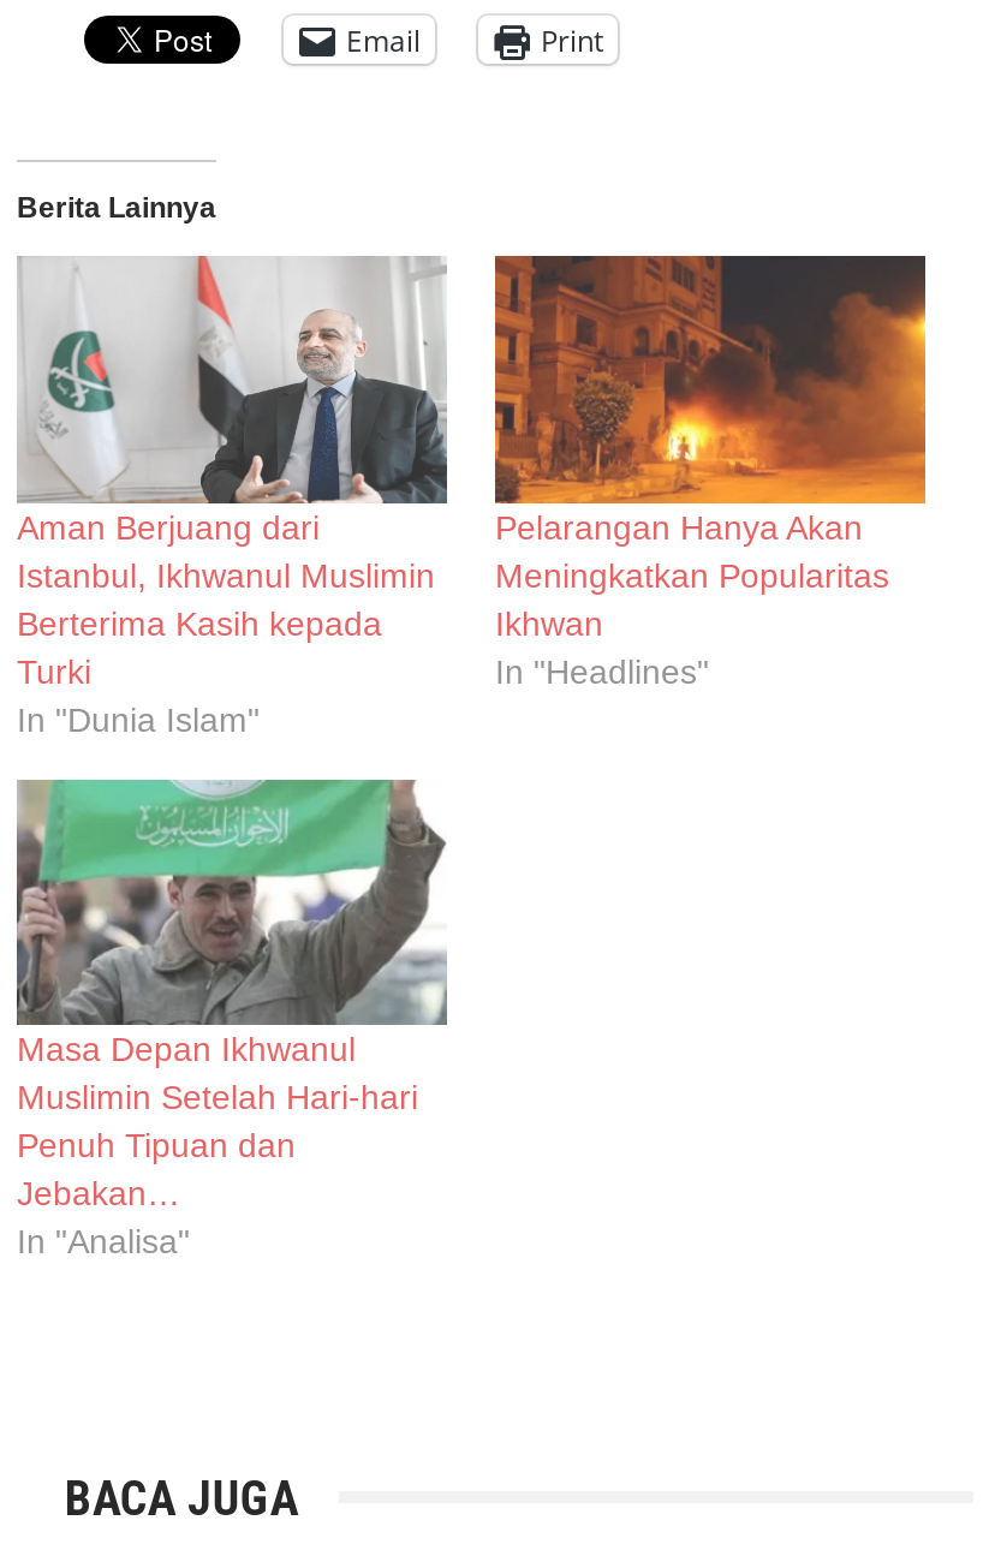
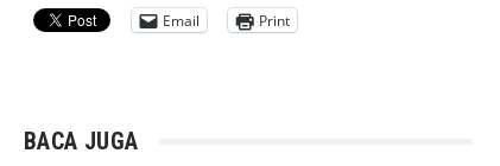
[17,192,216,225] Berita Lainnya -> none
[17,254,449,738] [image] | Aman Berjuang dari | Istanbul, Ikhwanul Muslimin | Berterima Kasih kepada | Turki | In "Dunia Islam" -> none
[493,254,928,690] [image] | Pelarangan Hanya Akan | Meningkatkan Popularitas | Ikhwan | In "Headlines" -> none
[14,777,449,1260] [image] | Masa Depan Ikhwanul | Muslimin Setelah Hari-hari | Penuh Tipuan dan | Jebakan… | In "Analisa" -> none

